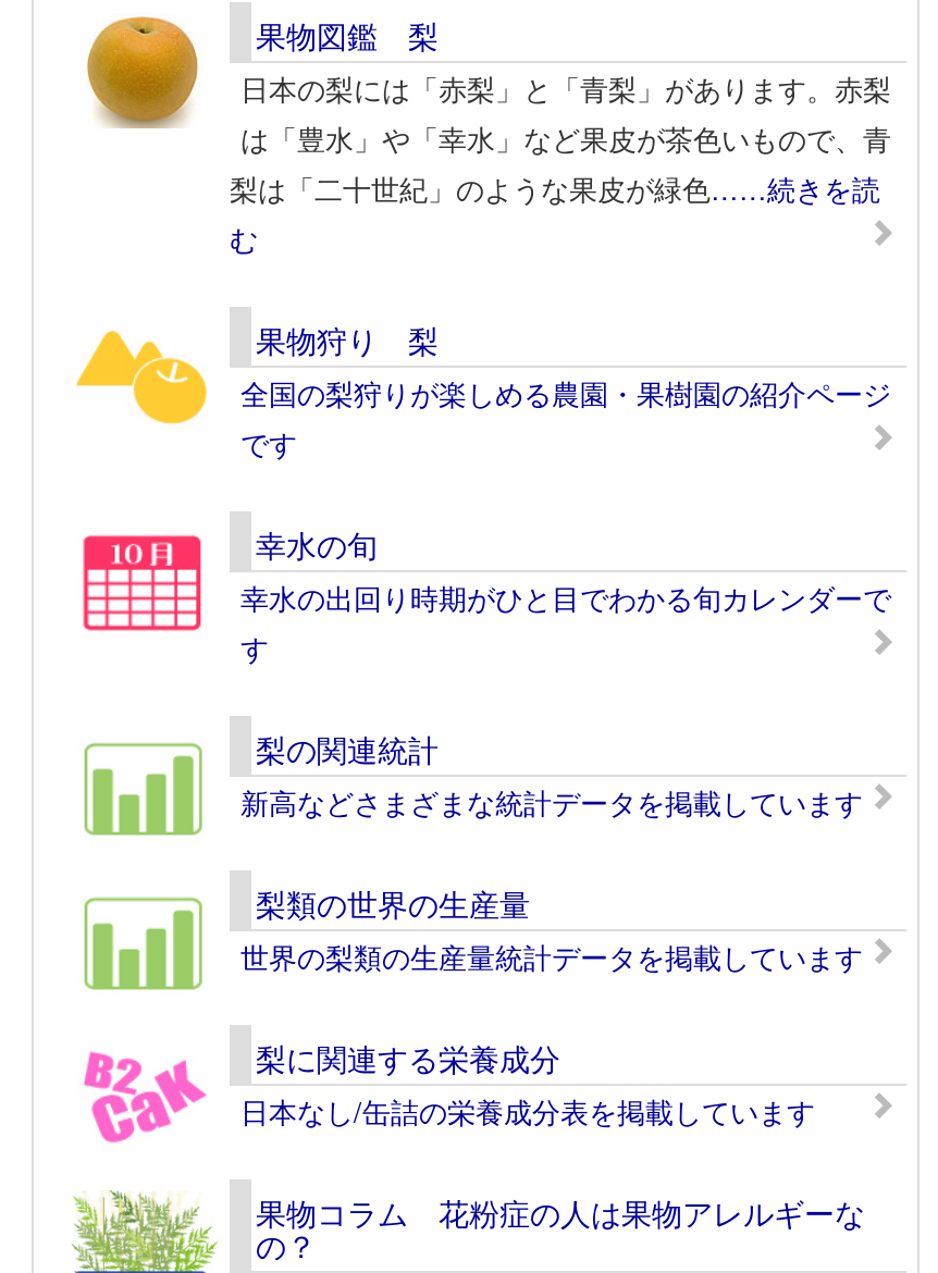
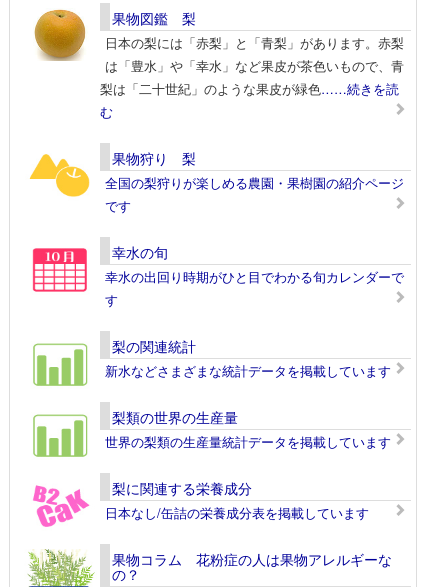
[240,781,863,822] 新高などさまざまな統計データを掲載しています -> [105,361,391,380] 新水などさまざまな統計データを掲載しています

